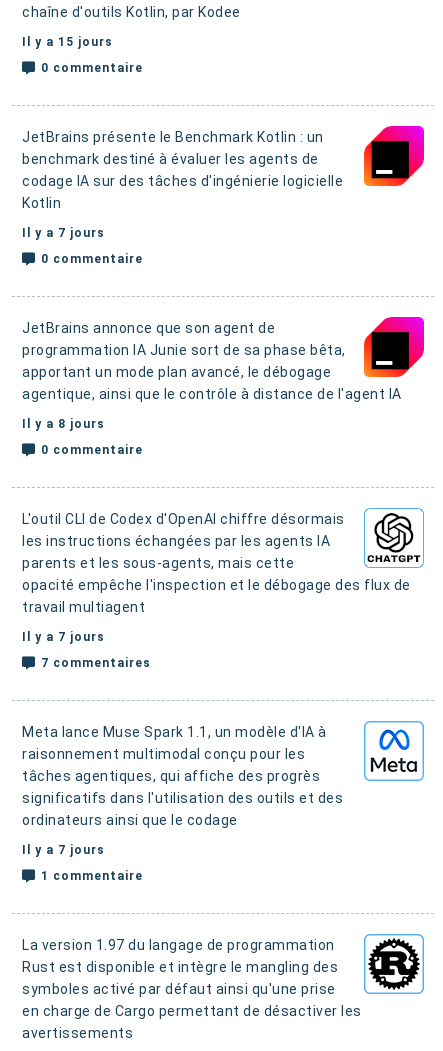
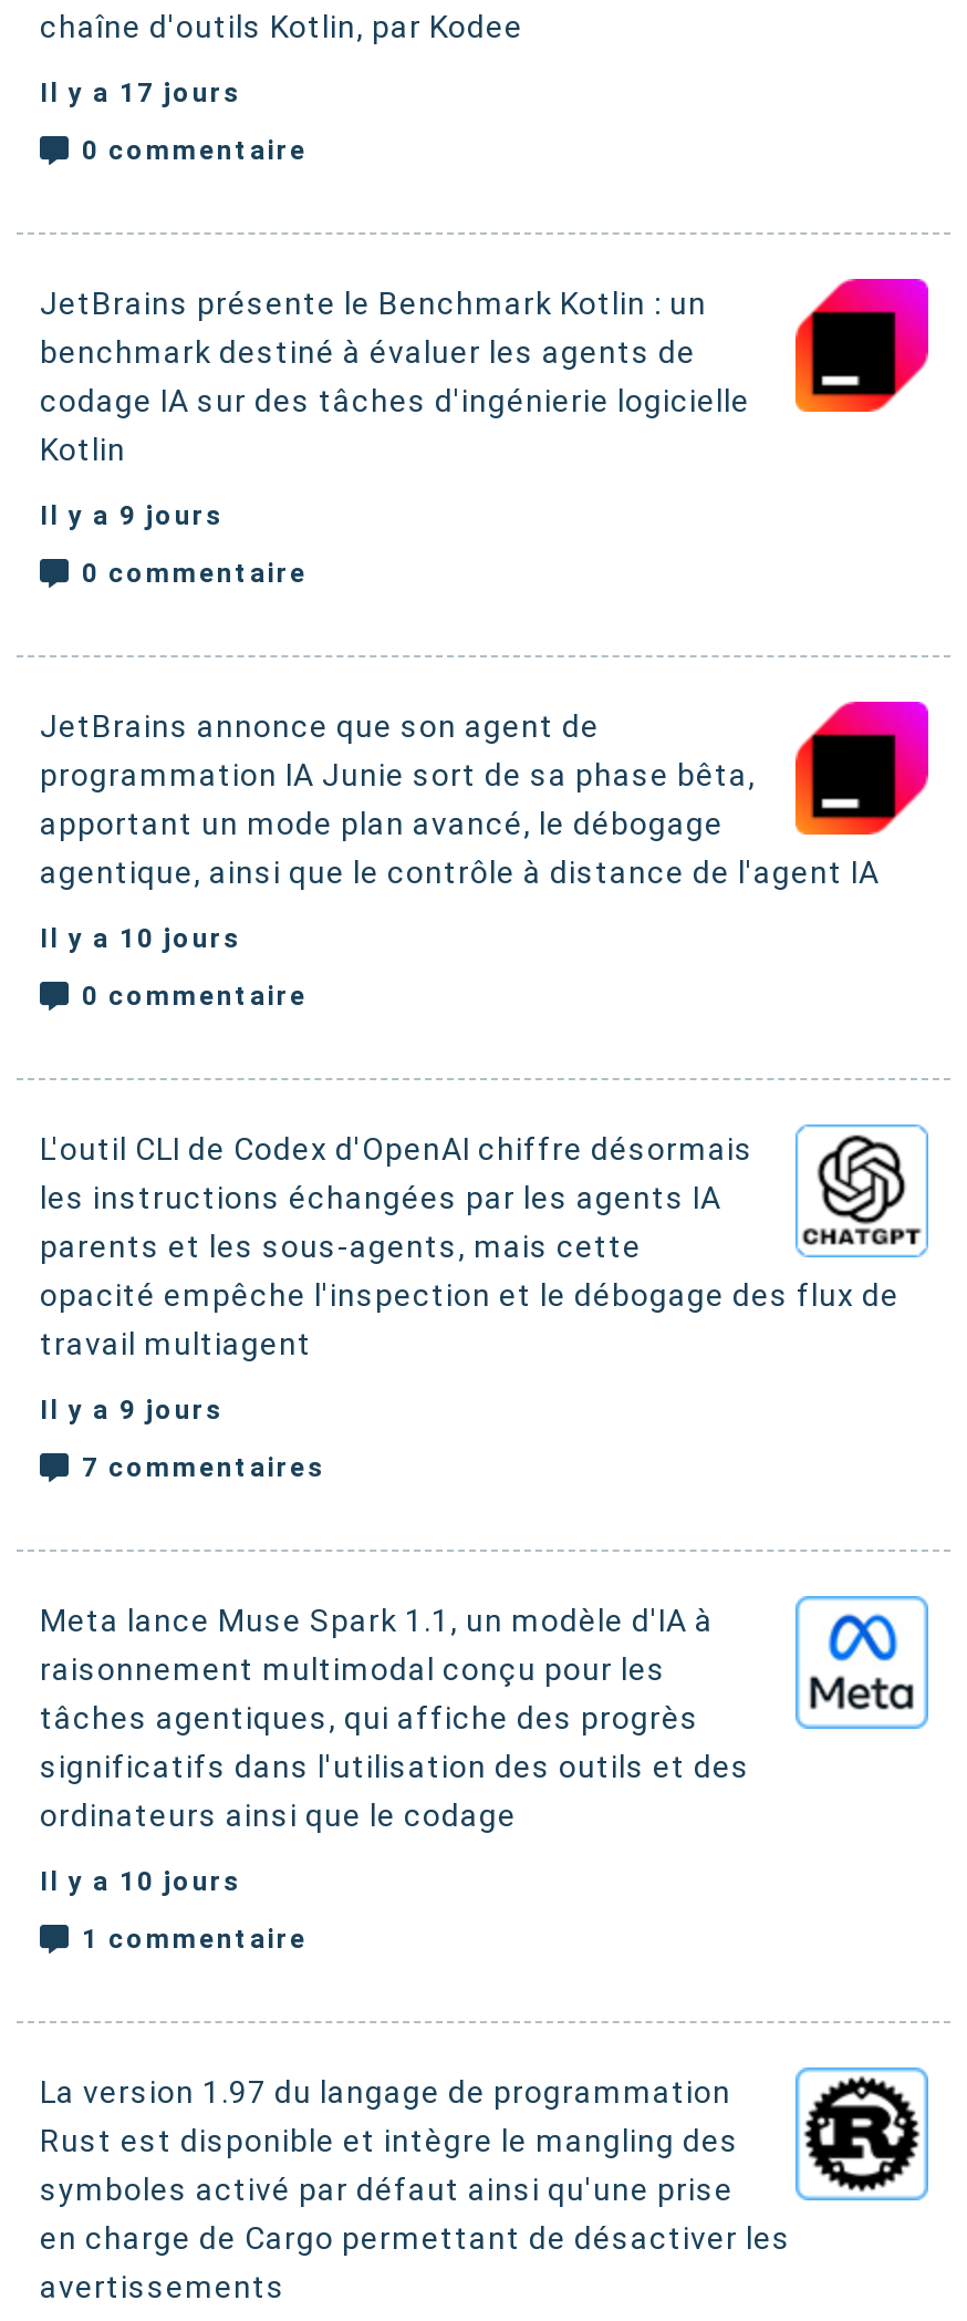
[22,35,113,49] Il y a 15 jours -> [40,78,241,109] Il y a 17 jours
[22,226,105,240] Il y a 7 jours -> [40,501,223,532] Il y a 9 jours
[22,417,105,431] Il y a 8 jours -> [40,924,241,955] Il y a 10 jours
[22,630,105,644] Il y a 7 jours -> [40,1395,223,1426] Il y a 9 jours
[22,843,105,857] Il y a 7 jours -> [40,1867,241,1898] Il y a 10 jours

